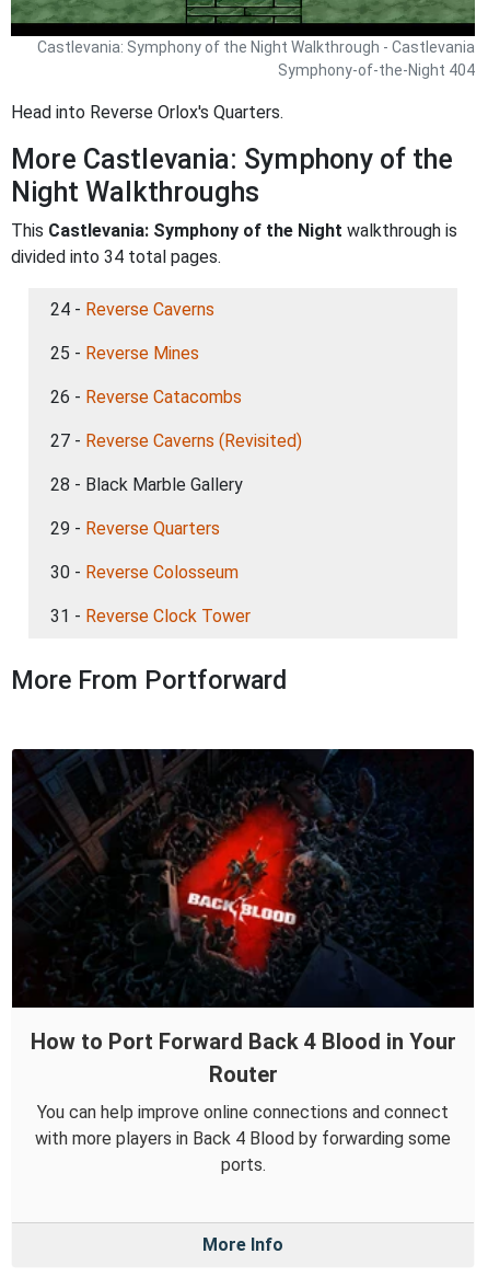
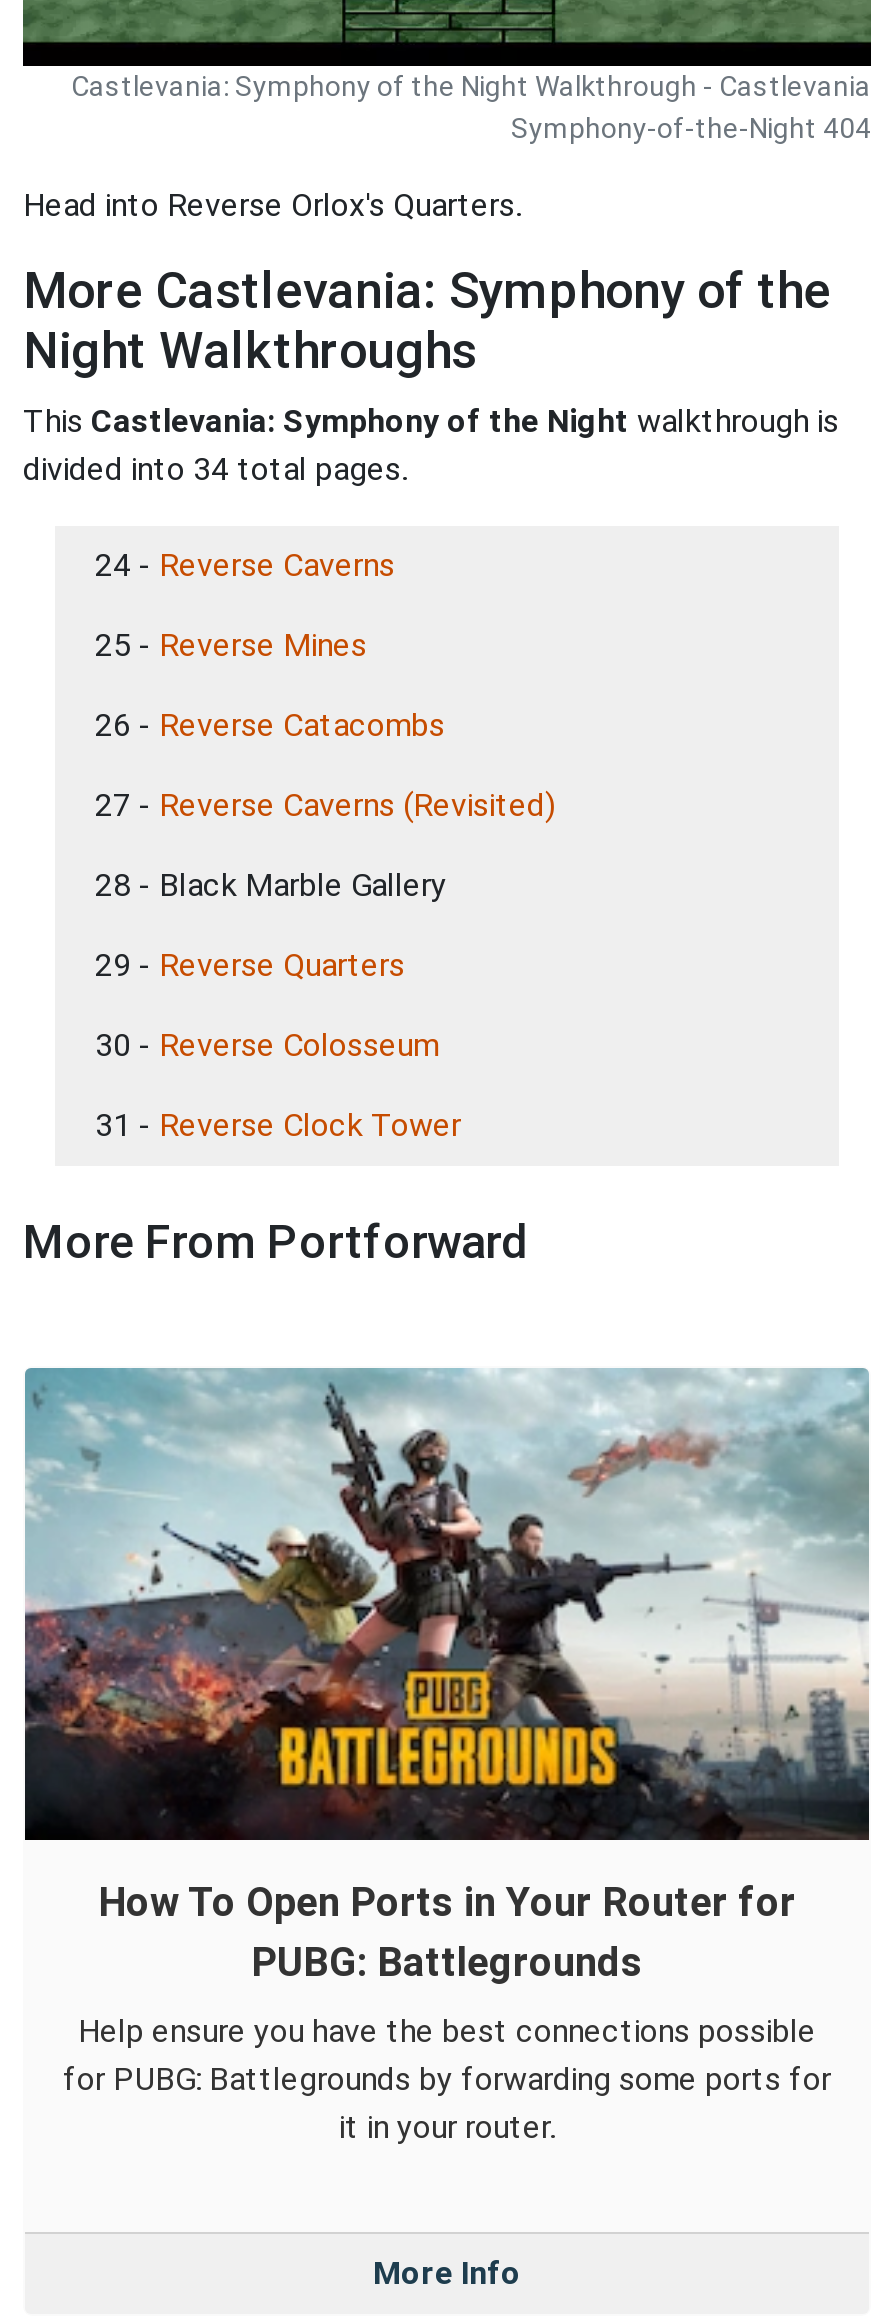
[11,748,475,1087] [image] | How to Port Forward Back 4 Blood in Your | Router -> [23,1366,871,1986] [image] | How To Open Ports in Your Router for | PUBG: Battlegrounds
[35,1102,451,1175] You can help improve online connections and connect | with more players in Back 4 Blood by forwarding some | ports. -> [63,2012,831,2146] Help ensure you have the best connections possible | for PUBG: Battlegrounds by forwarding some ports for | it in your router.

